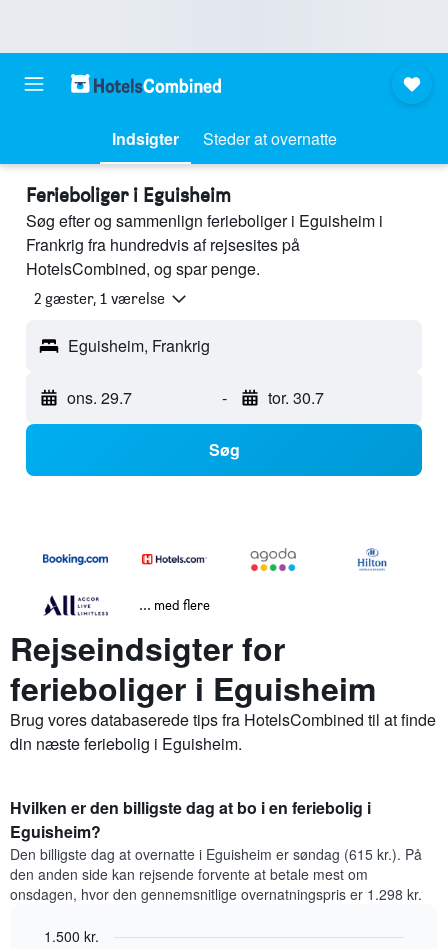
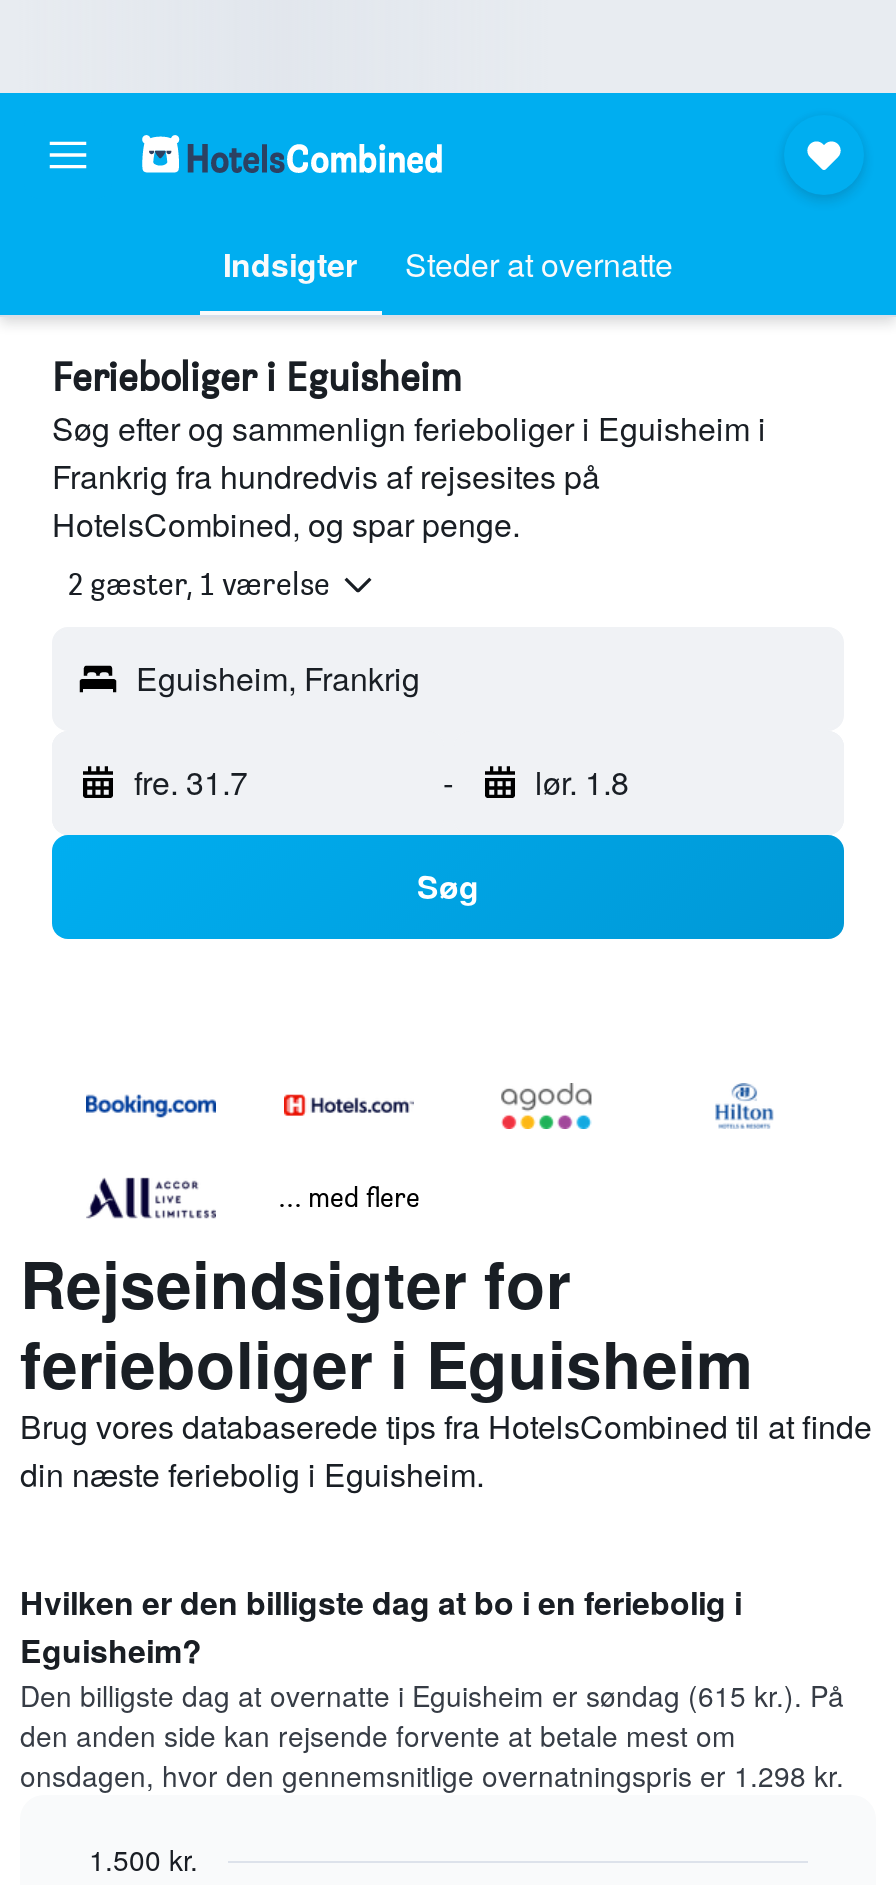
[67,386,132,409] ons. 29.7 -> [134,759,248,805] fre. 31.7
[267,386,323,409] tor. 30.7 -> [535,759,629,805] lør. 1.8

